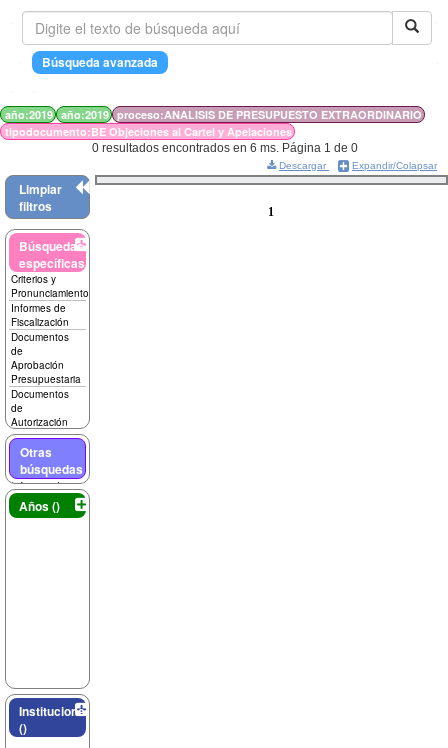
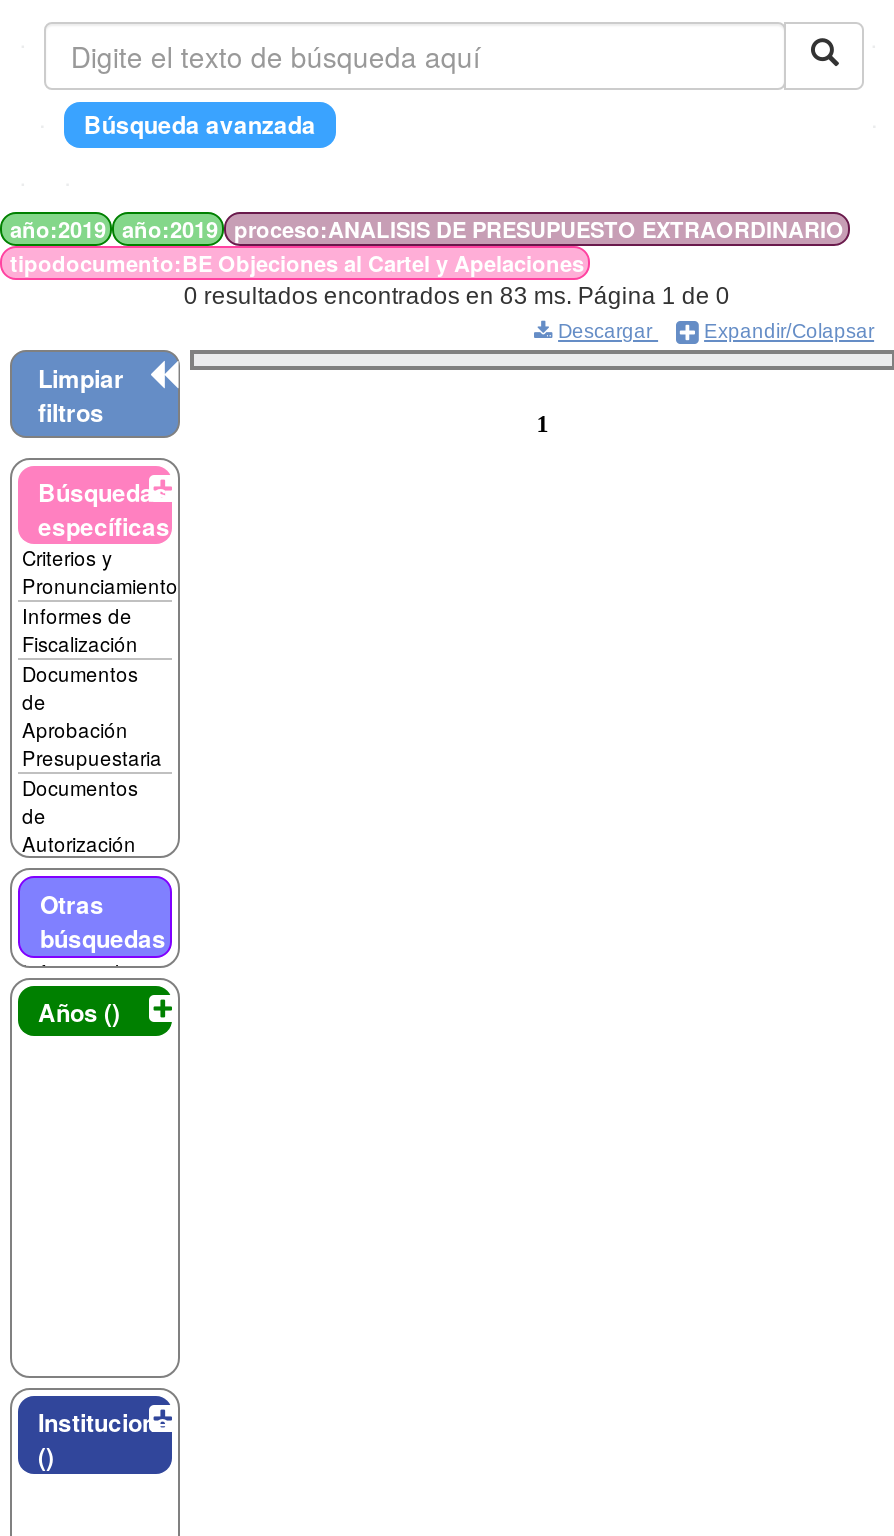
[92,141,358,155] 0 resultados encontrados en 6 ms. Página 1 de 0 -> [184,282,730,310] 0 resultados encontrados en 83 ms. Página 1 de 0

